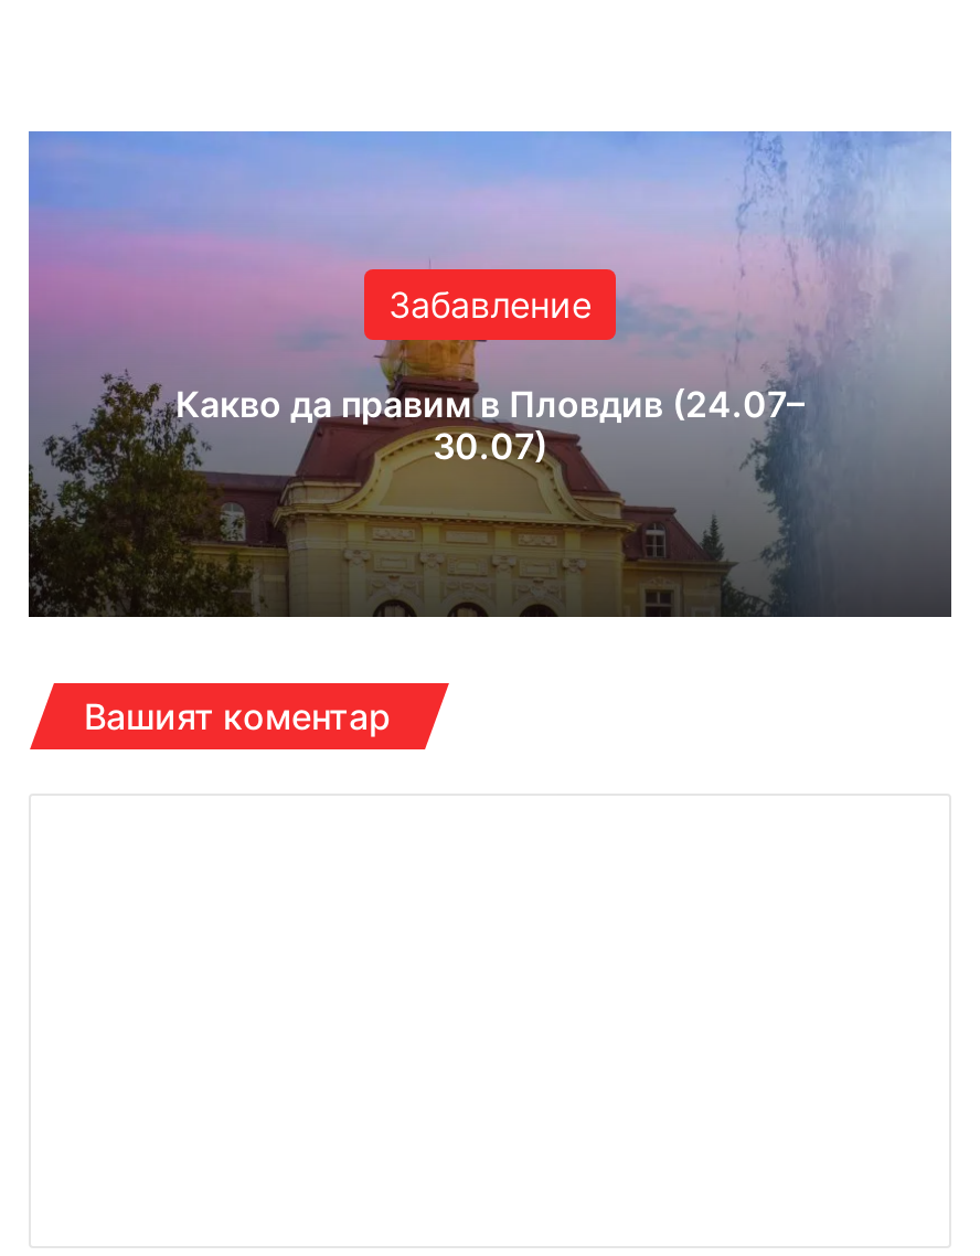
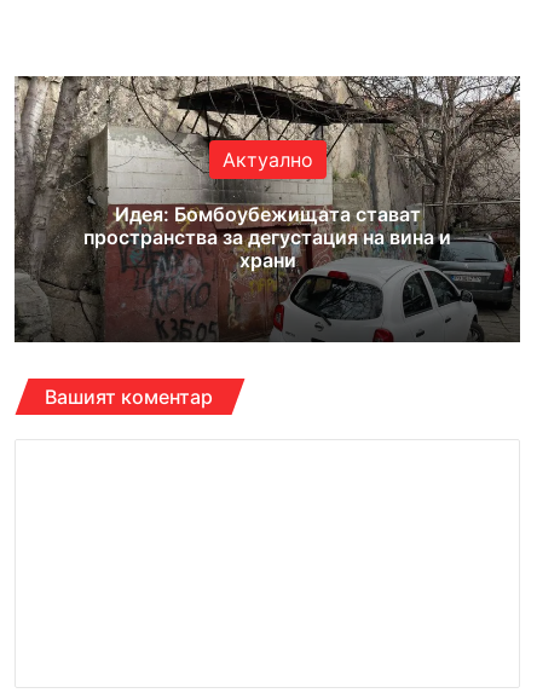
[26,129,954,617] [image] | Забавление -> [13,75,521,342] [image] | Актуално
[175,383,805,469] Какво да правим в Пловдив (24.07– | 30.07) -> [83,202,451,273] Идея: Бомбоубежищата стават | пространства за дегустация на вина и | храни

